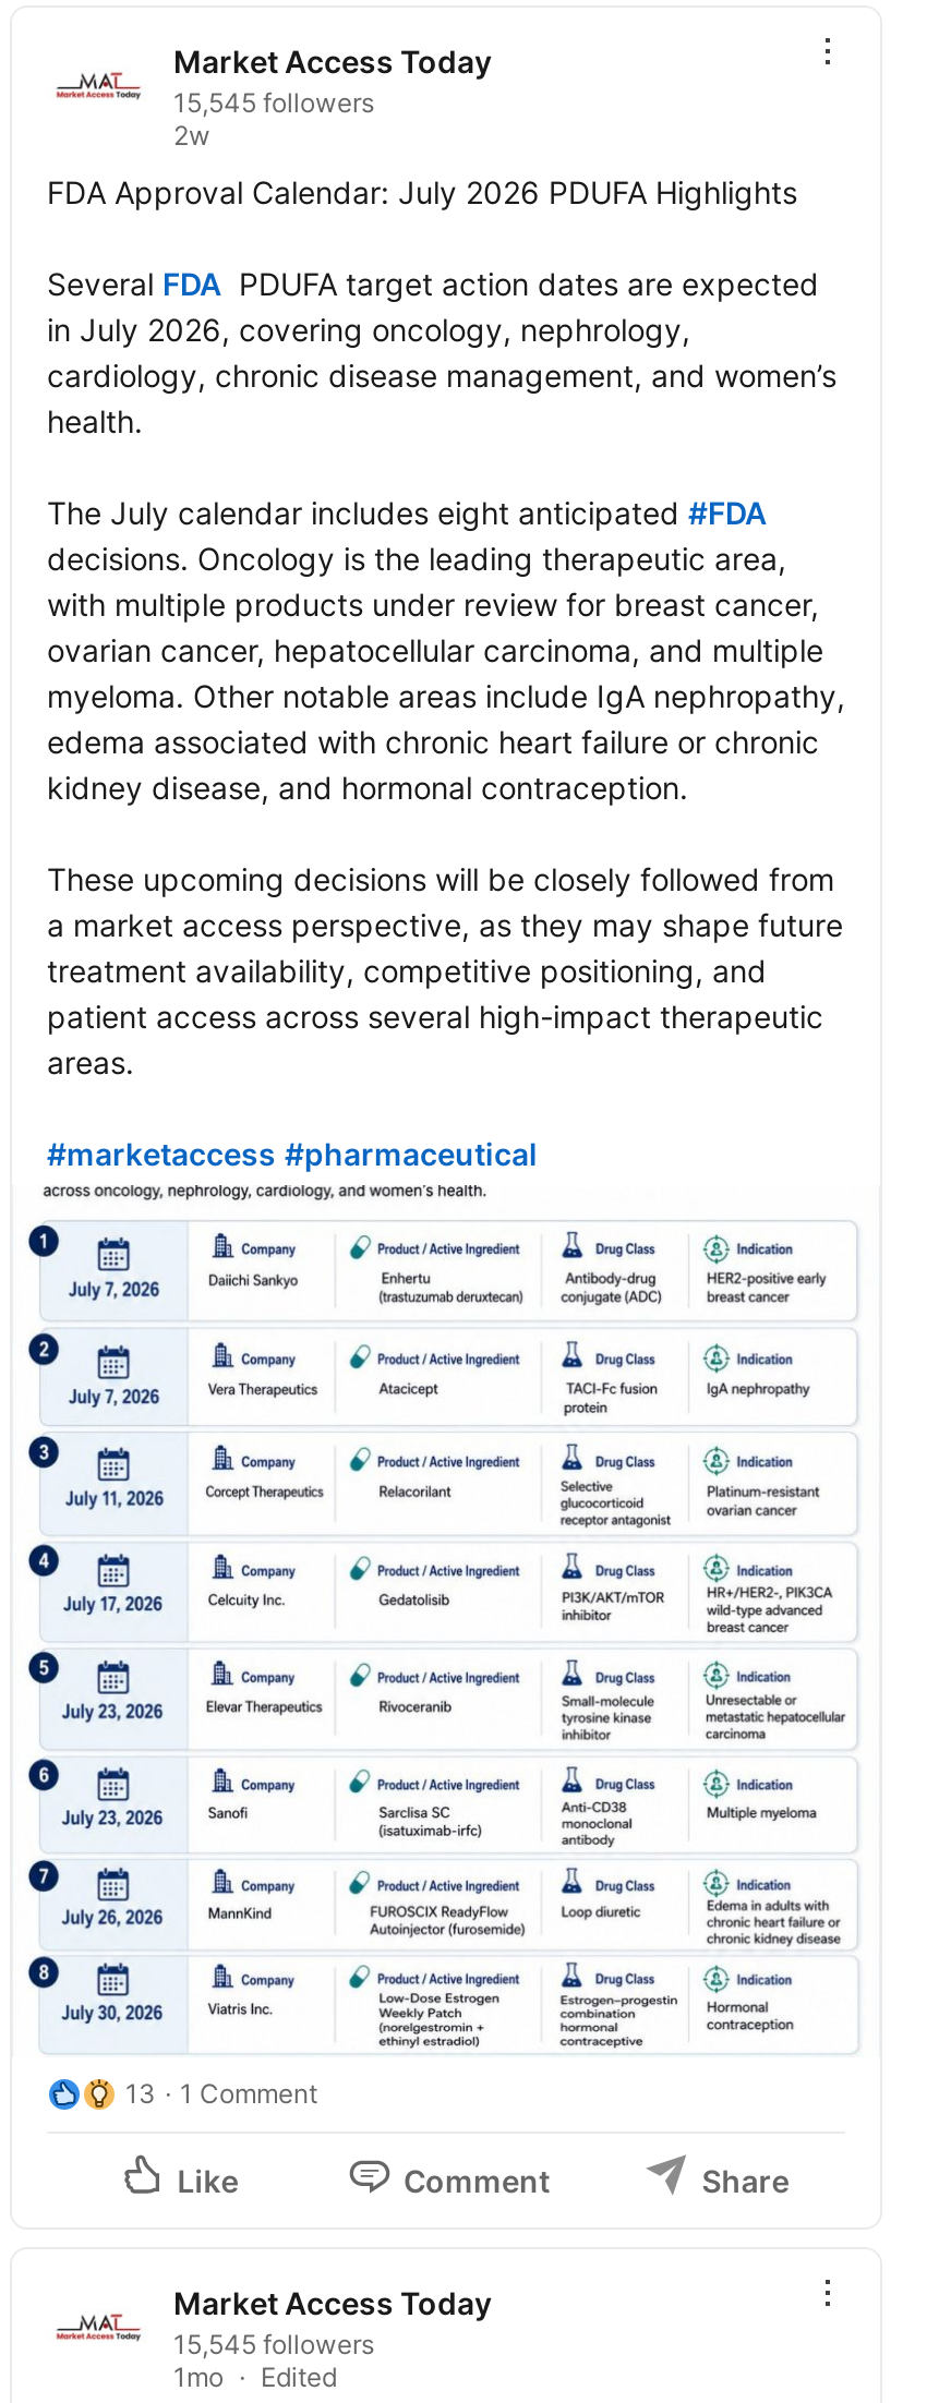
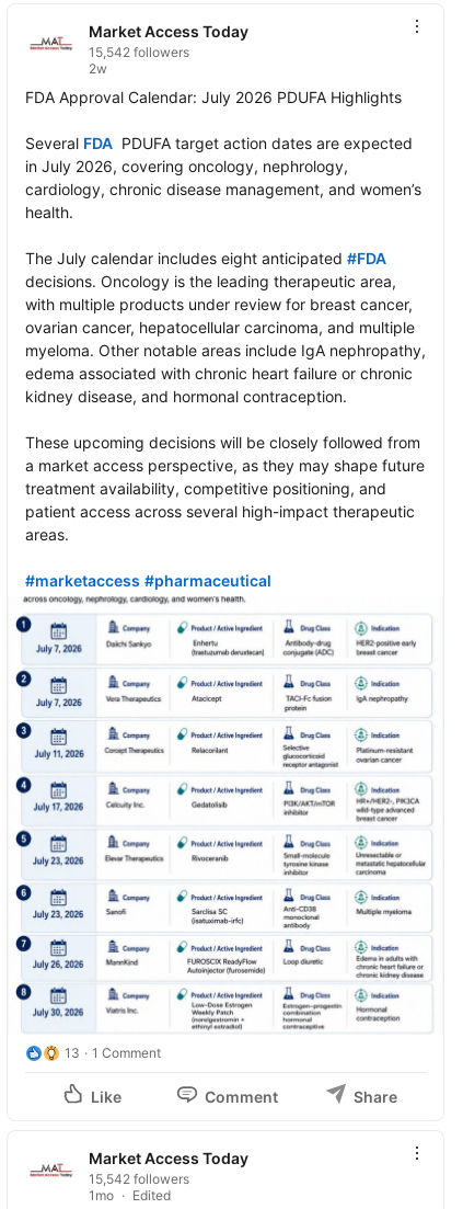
[173,86,374,119] 15,545 followers -> [89,44,189,60] 15,542 followers
[173,2328,374,2360] 15,545 followers -> [89,1171,189,1187] 15,542 followers

